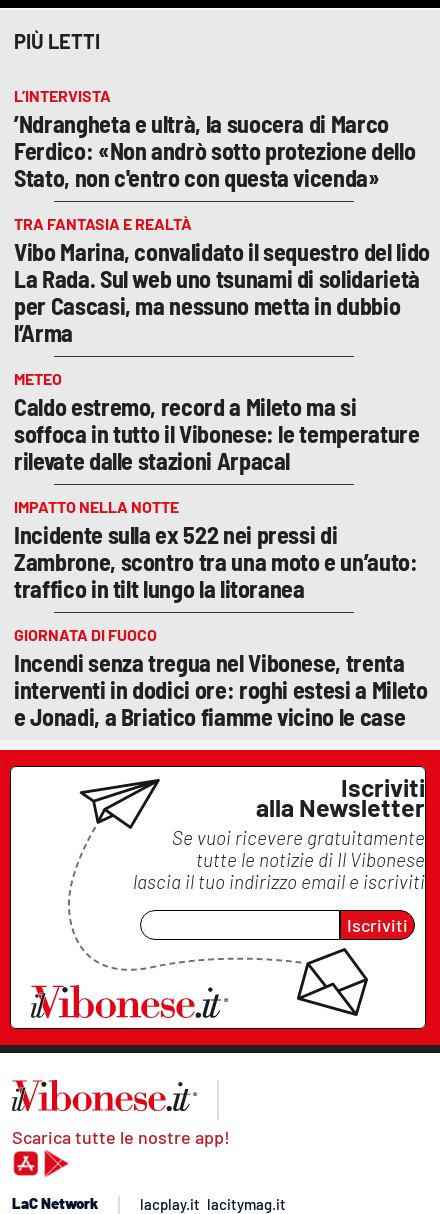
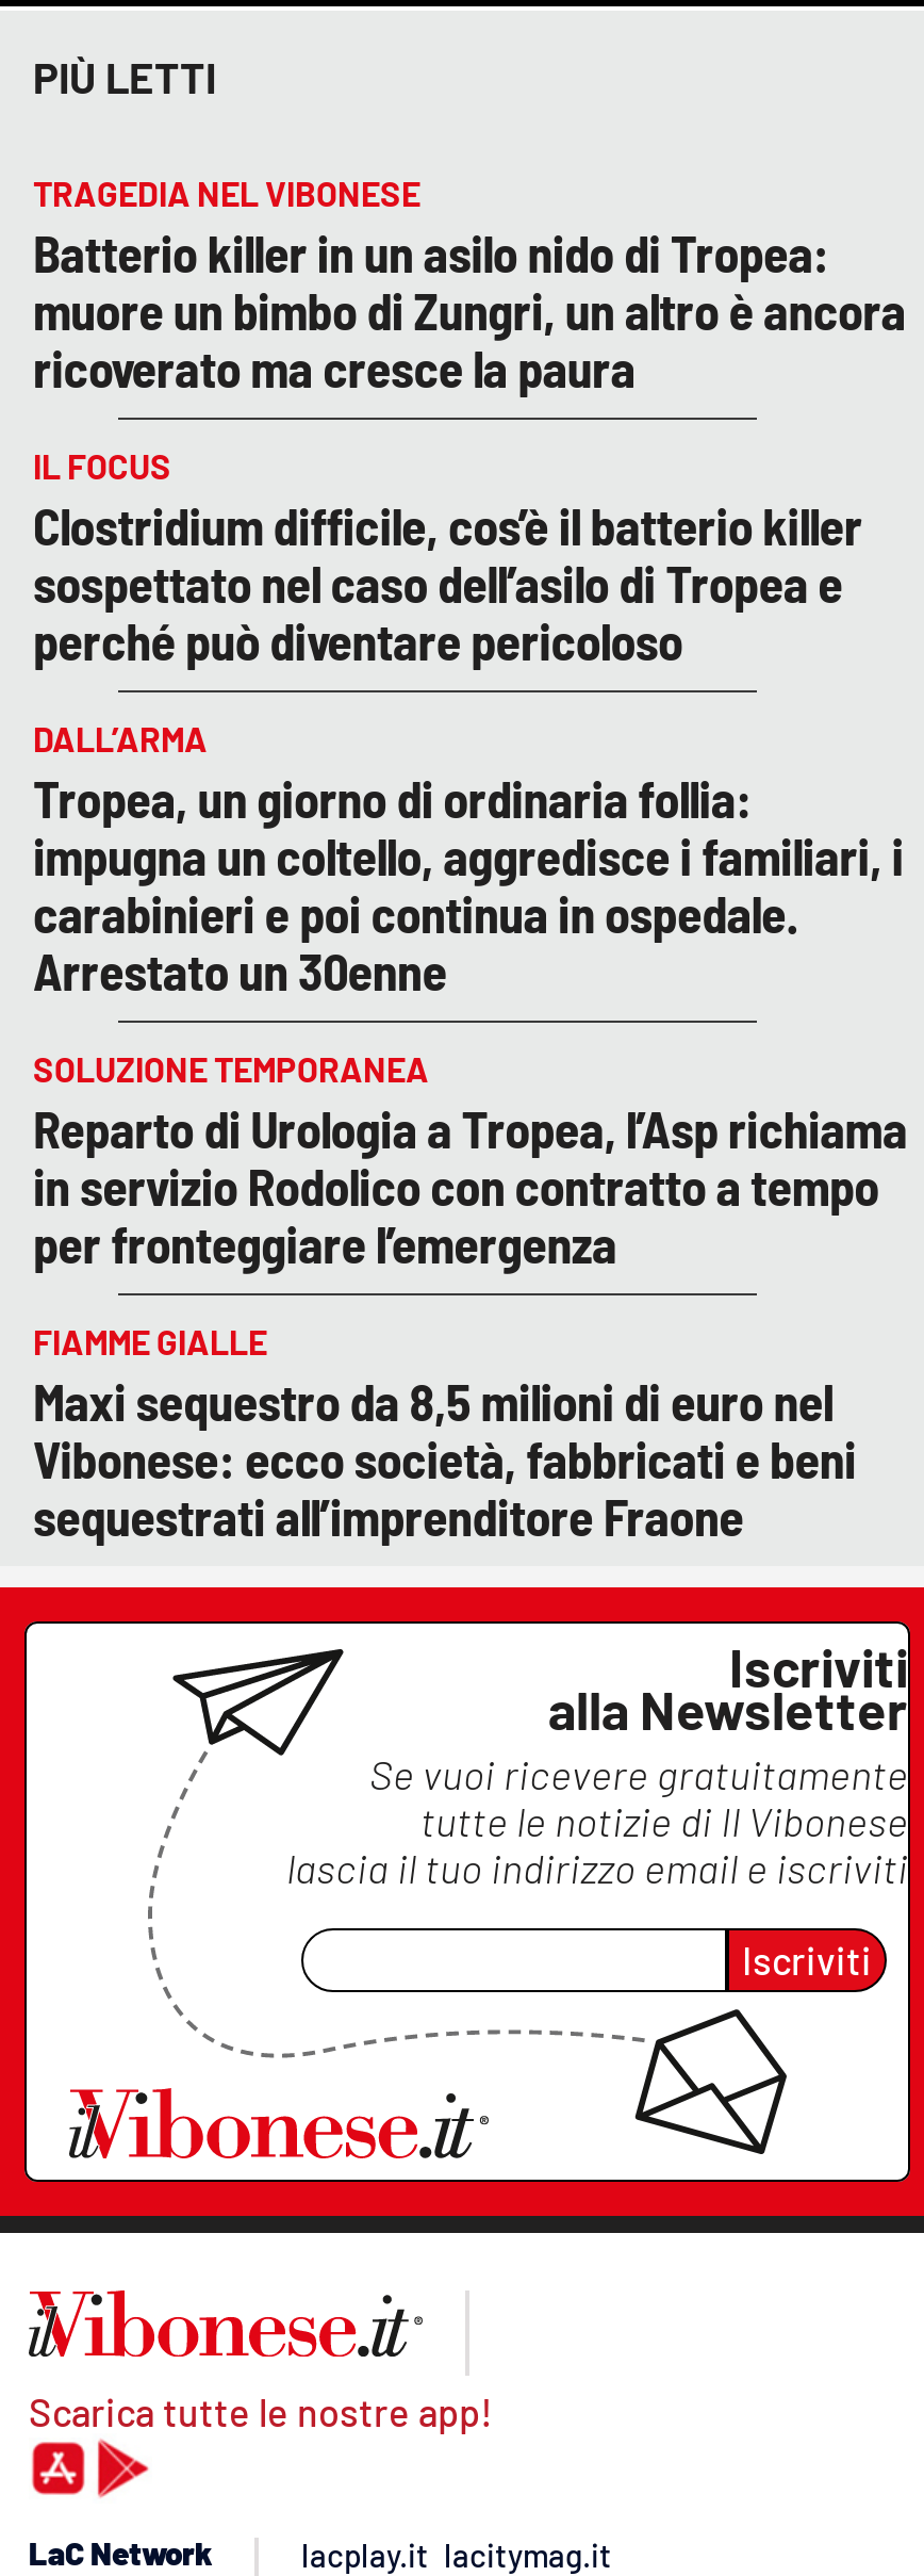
[14,86,415,192] L’INTERVISTA | ’Ndrangheta e ultrà, la suocera di Marco | Ferdico: «Non andrò sotto protezione dello | Stato, non c'entro con questa vicenda» -> [33,172,906,398] TRAGEDIA NEL VIBONESE | Batterio killer in un asilo nido di Tropea: | muore un bimbo di Zungri, un altro è ancora | ricoverato ma cresce la paura
[14,214,430,347] TRA FANTASIA E REALTÀ | Vibo Marina, convalidato il sequestro del lido | La Rada. Sul web uno tsunami di solidarietà | per Cascasi, ma nessuno metta in dubbio | l’Arma -> [33,444,862,670] IL FOCUS | Clostridium difficile, cos’è il batterio killer | sospettato nel caso dell’asilo di Tropea e | perché può diventare pericoloso
[14,369,420,475] METEO | Caldo estremo, record a Mileto ma si | soffoca in tutto il Vibonese: le temperature | rilevate dalle stazioni Arpacal -> [33,717,904,1001] DALL’ARMA | Tropea, un giorno di ordinaria follia: | impugna un coltello, aggredisce i familiari, i | carabinieri e poi continua in ospedale. | Arrestato un 30enne
[14,497,418,603] IMPATTO NELLA NOTTE | Incidente sulla ex 522 nei pressi di | Zambrone, scontro tra una moto e un’auto: | traffico in tilt lungo la litoranea -> [33,1047,907,1273] SOLUZIONE TEMPORANEA | Reparto di Urologia a Tropea, l’Asp richiama | in servizio Rodolico con contratto a tempo | per fronteggiare l’emergenza
[14,625,428,731] GIORNATA DI FUOCO | Incendi senza tregua nel Vibonese, trenta | interventi in dodici ore: roghi estesi a Mileto | e Jonadi, a Briatico fiamme vicino le case -> [33,1320,856,1546] FIAMME GIALLE | Maxi sequestro da 8,5 milioni di euro nel | Vibonese: ecco società, fabbricati e beni | sequestrati all’imprenditore Fraone

